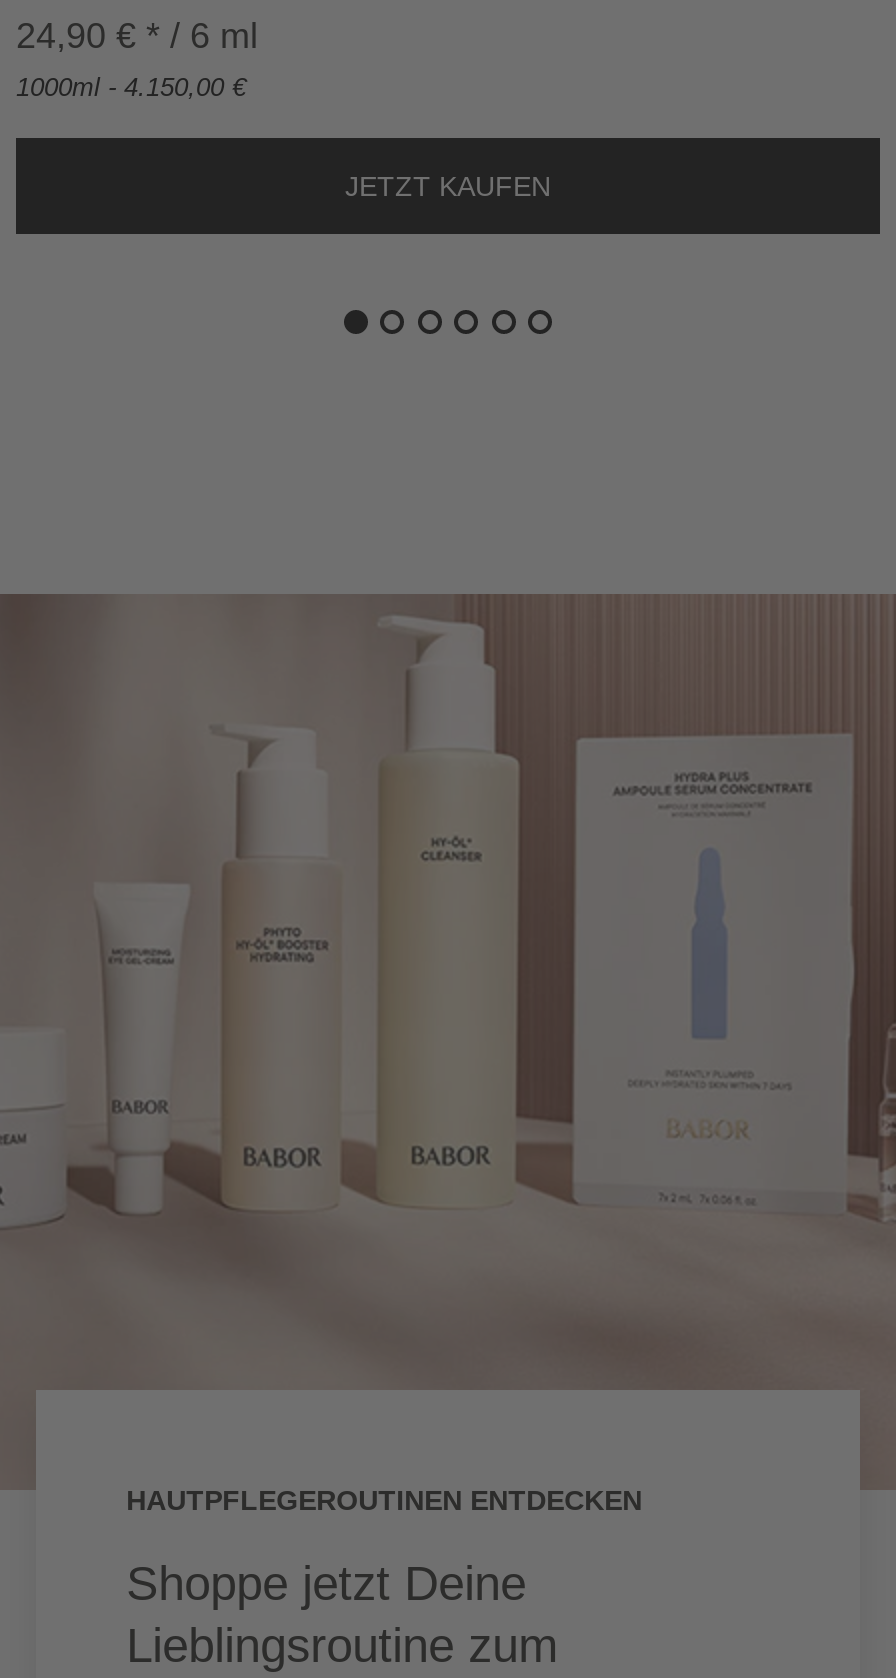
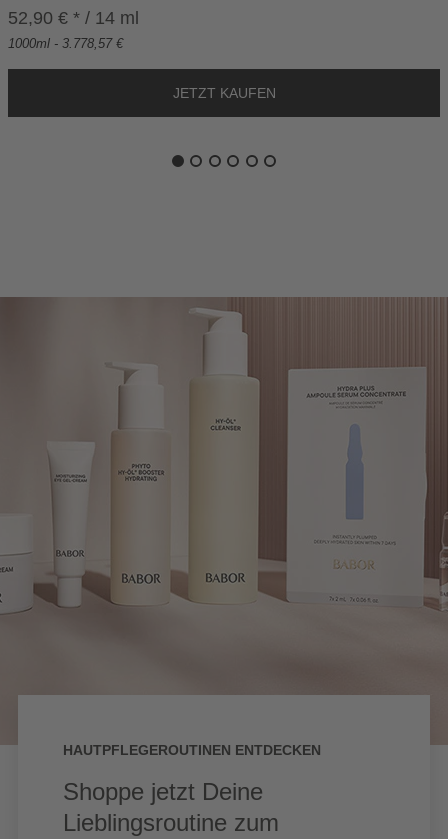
[16,16,258,102] 24,90 € * / 6 ml | 1000ml - 4.150,00 € -> [8,8,139,51] 52,90 € * / 14 ml | 1000ml - 3.778,57 €

